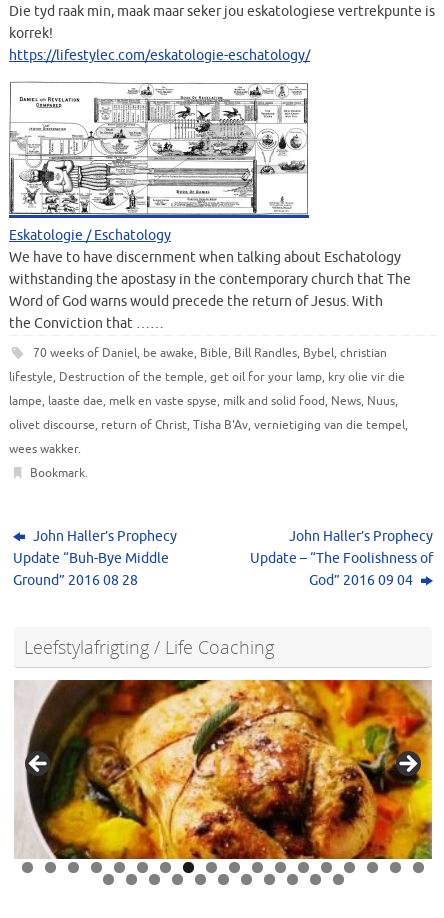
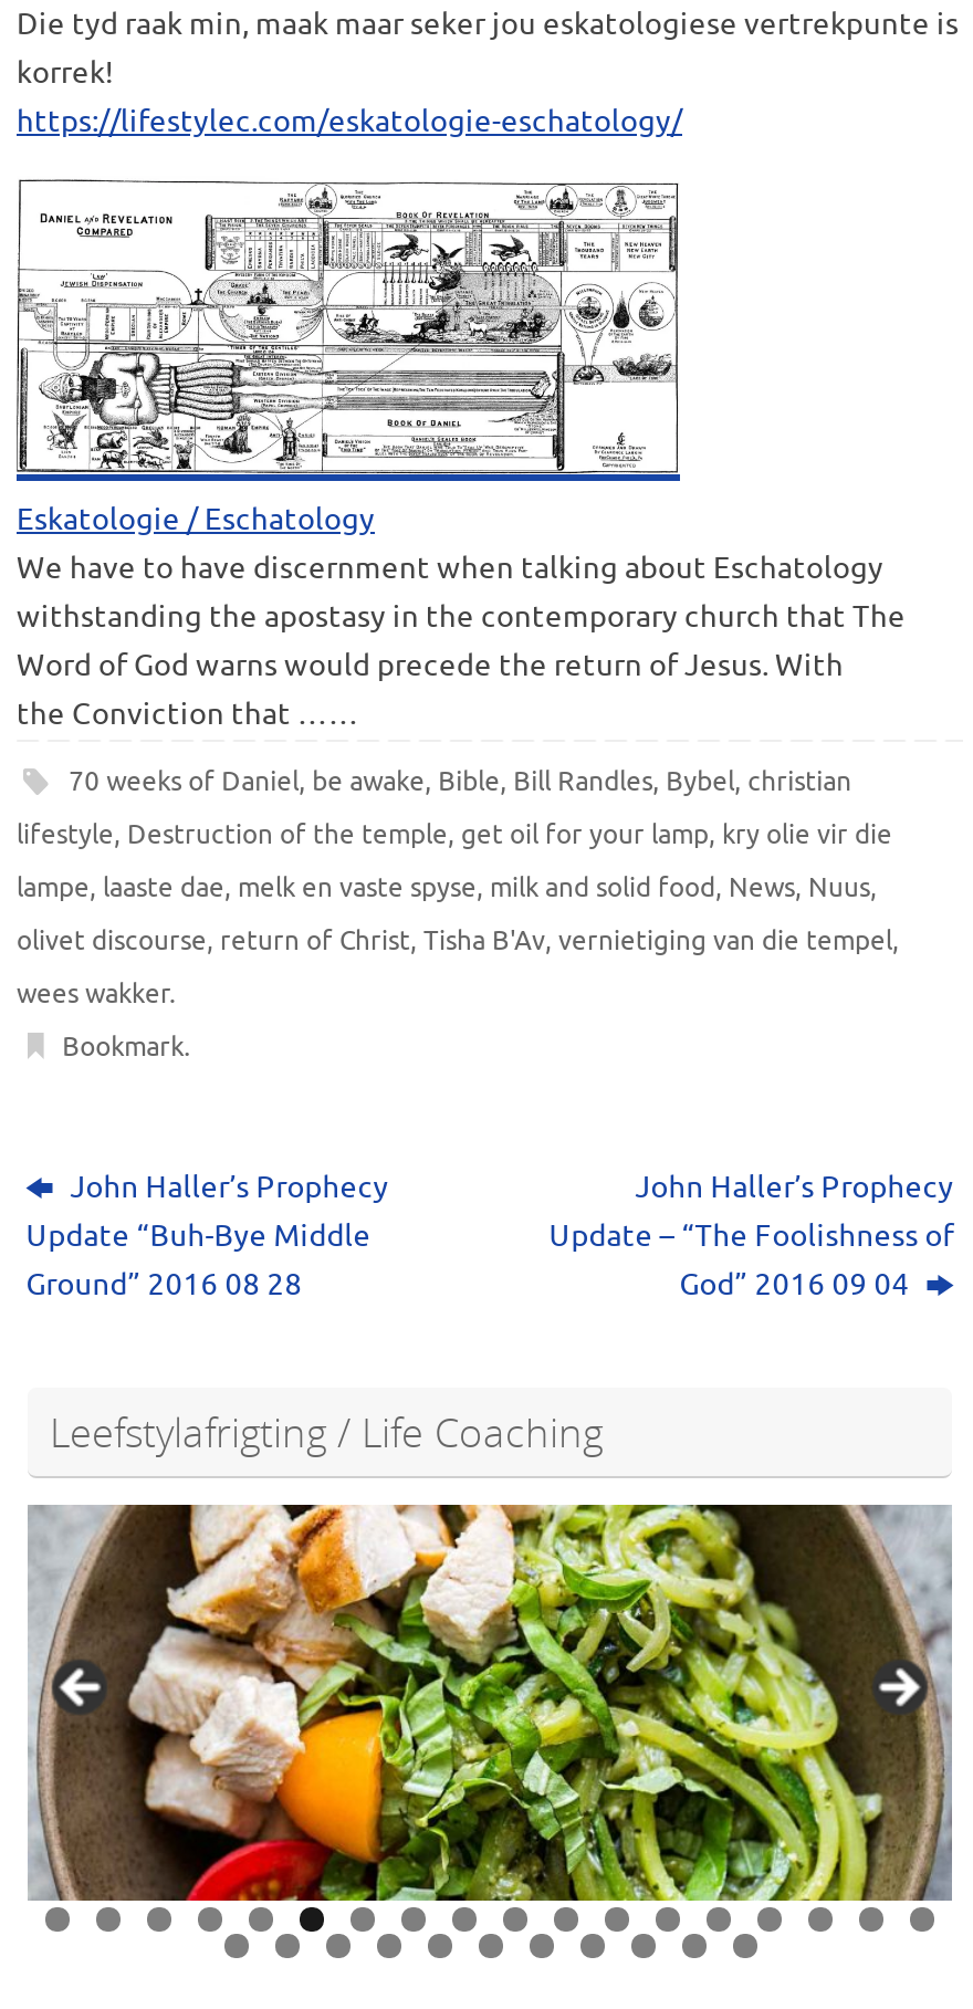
[16,679,433,873] [image] -> [28,1501,952,1930] [image]

